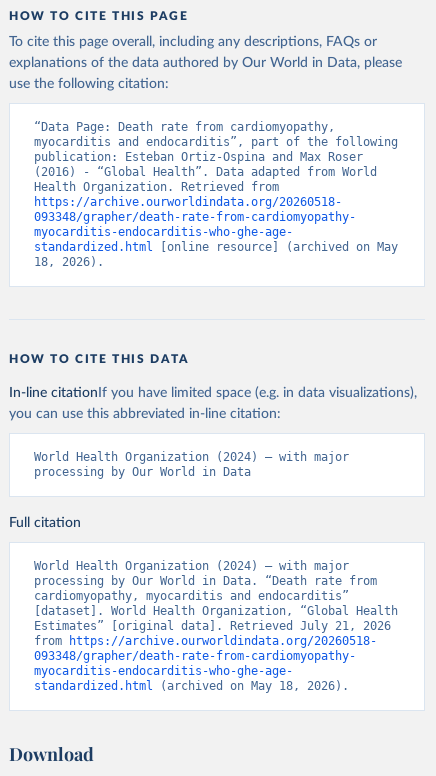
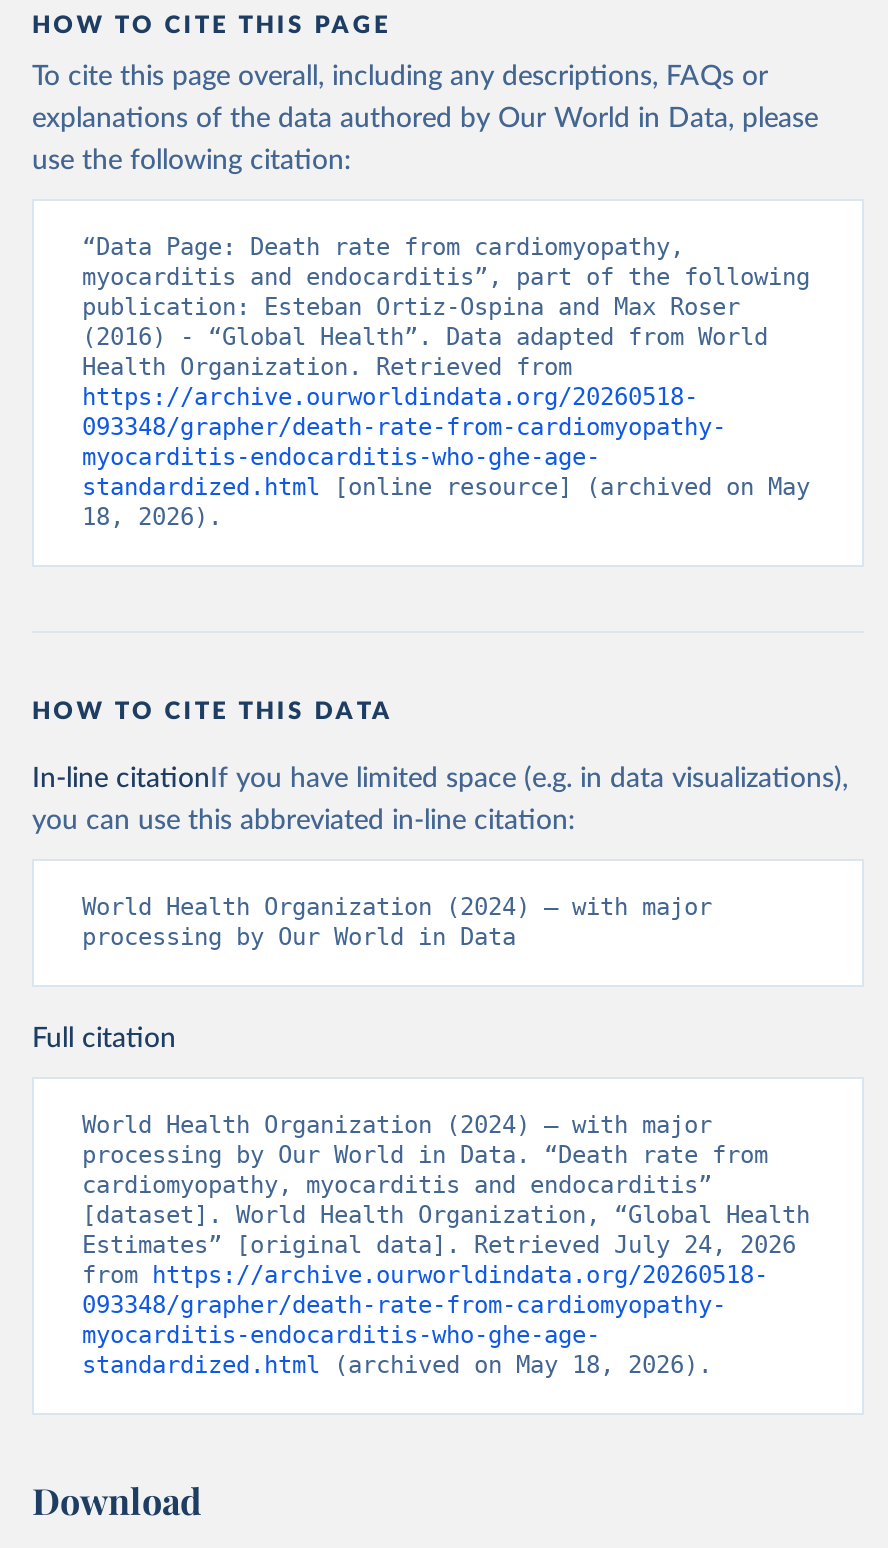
[34,619,391,633] Estimates” [original data]. Retrieved July 21, 2026 -> [82,1231,796,1259] Estimates” [original data]. Retrieved July 24, 2026

